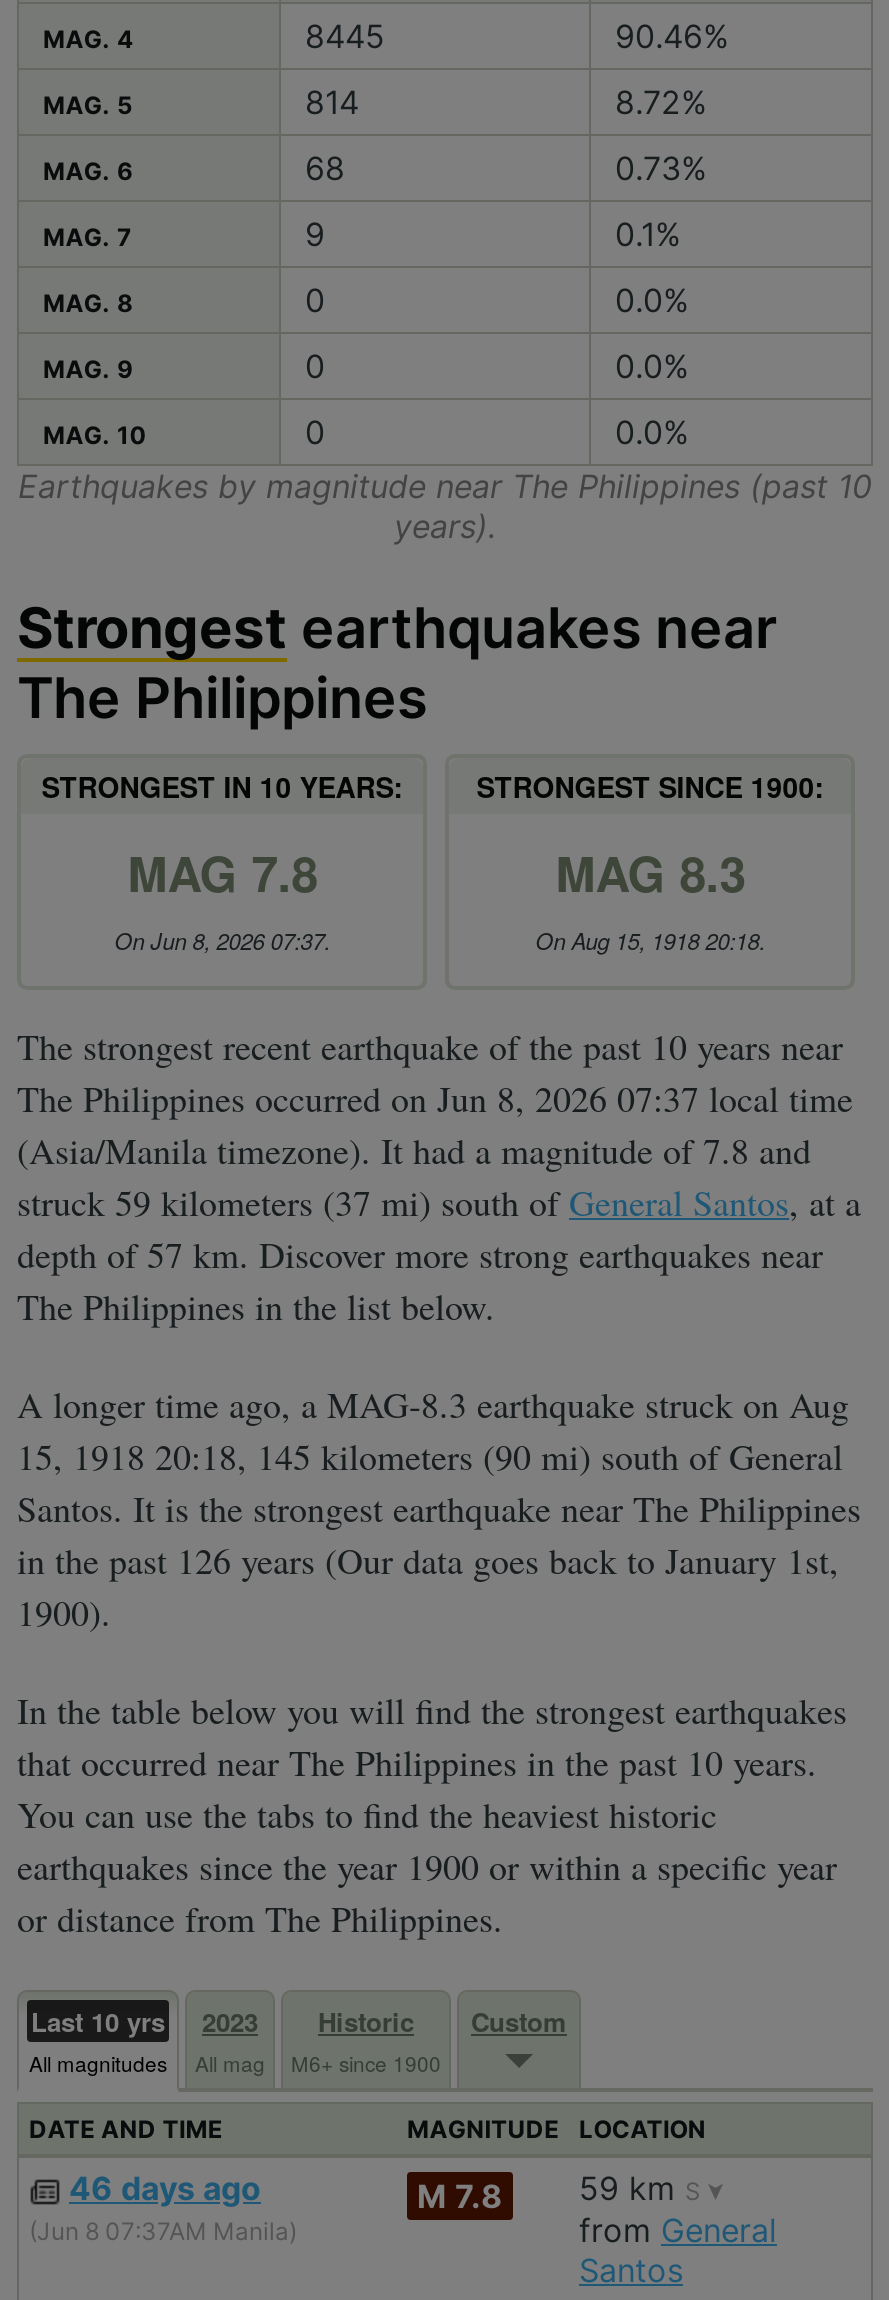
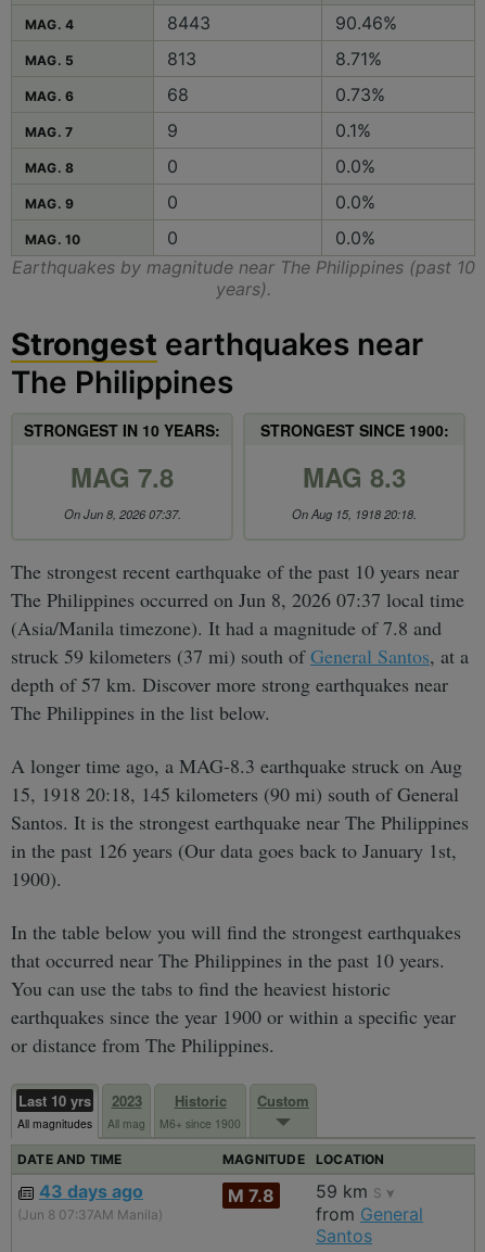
[305,15,385,55] 8445 -> [167,12,210,33] 8443
[305,81,359,121] 814 -> [167,47,196,69] 813
[615,81,707,121] 8.72% -> [335,47,382,69] 8.71%
[69,2168,261,2208] 46 days ago -> [39,1180,143,1202] 43 days ago

